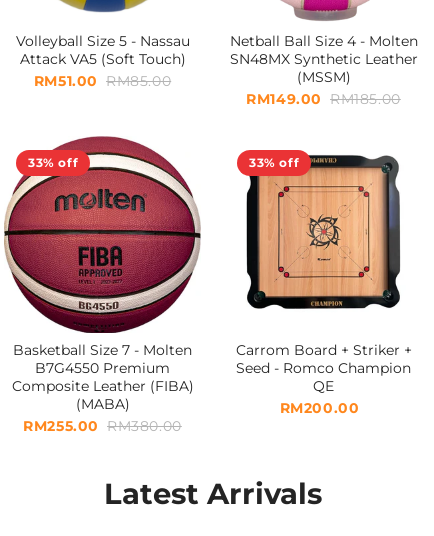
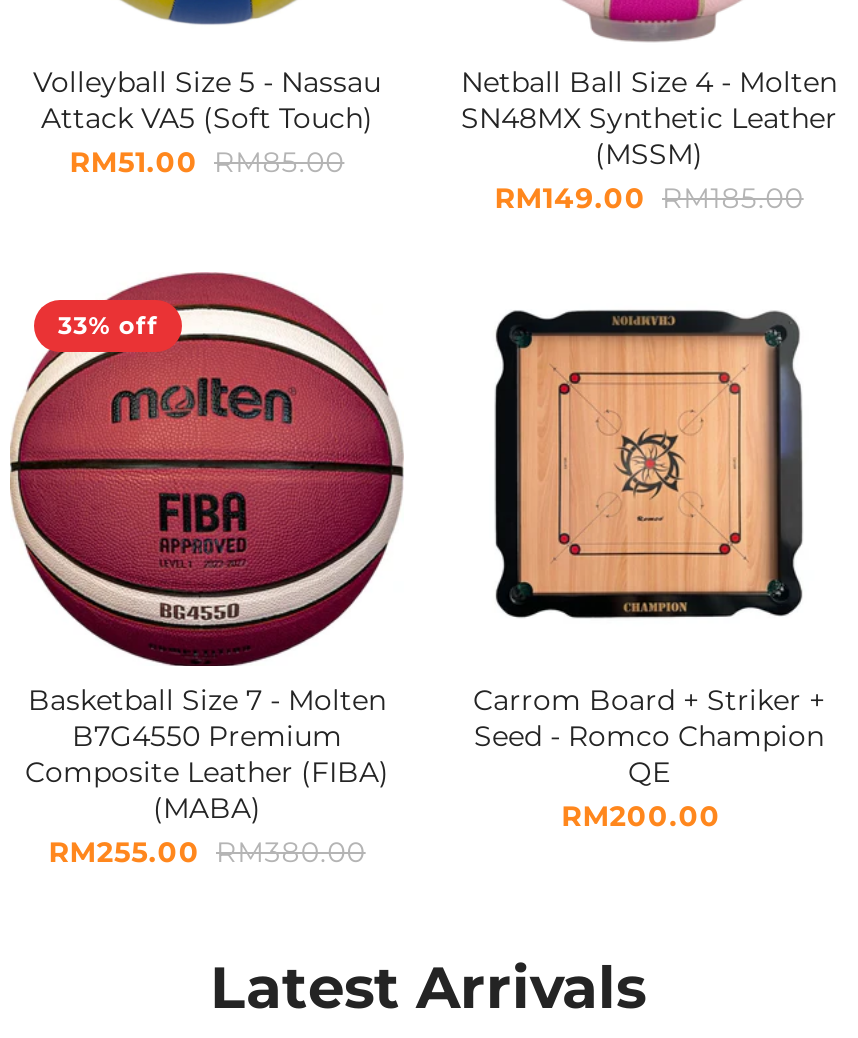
[249,155,299,170] 33% off -> none

